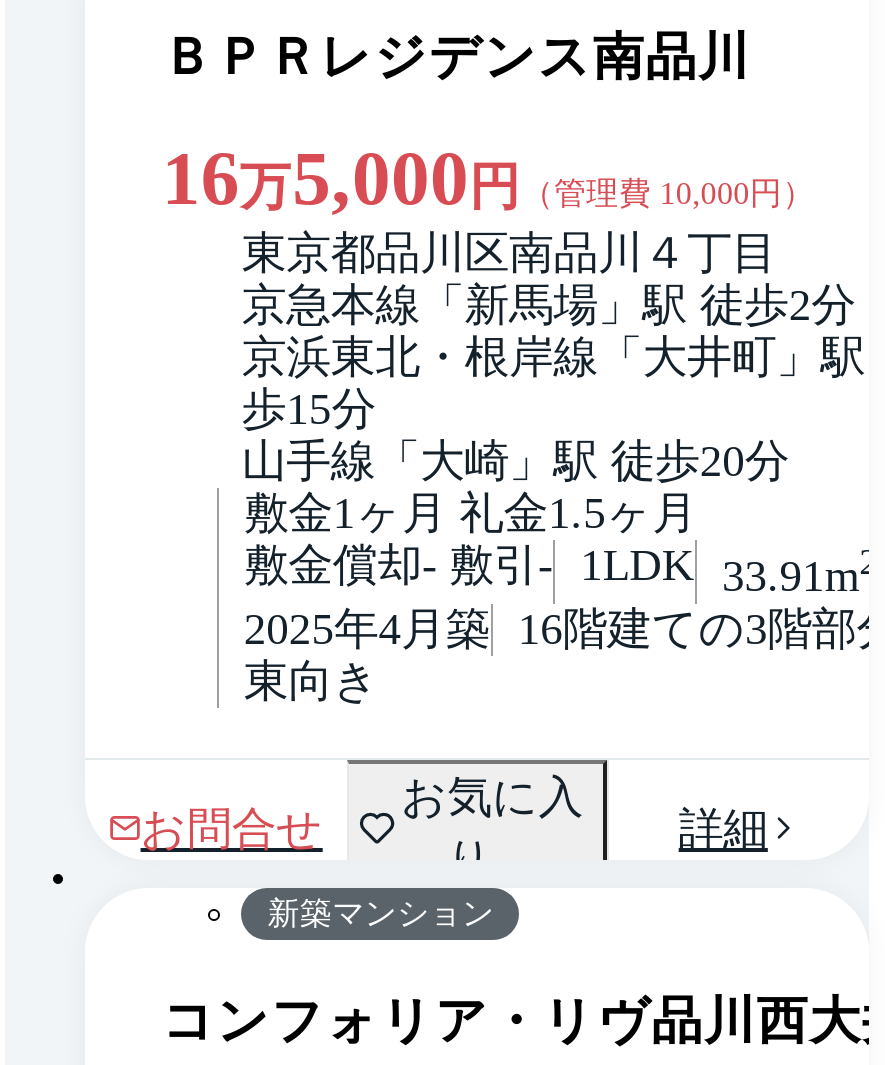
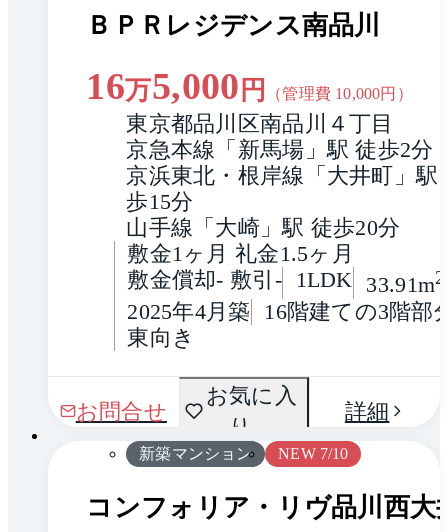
none -> [278,445,349,462] NEW 7/10

